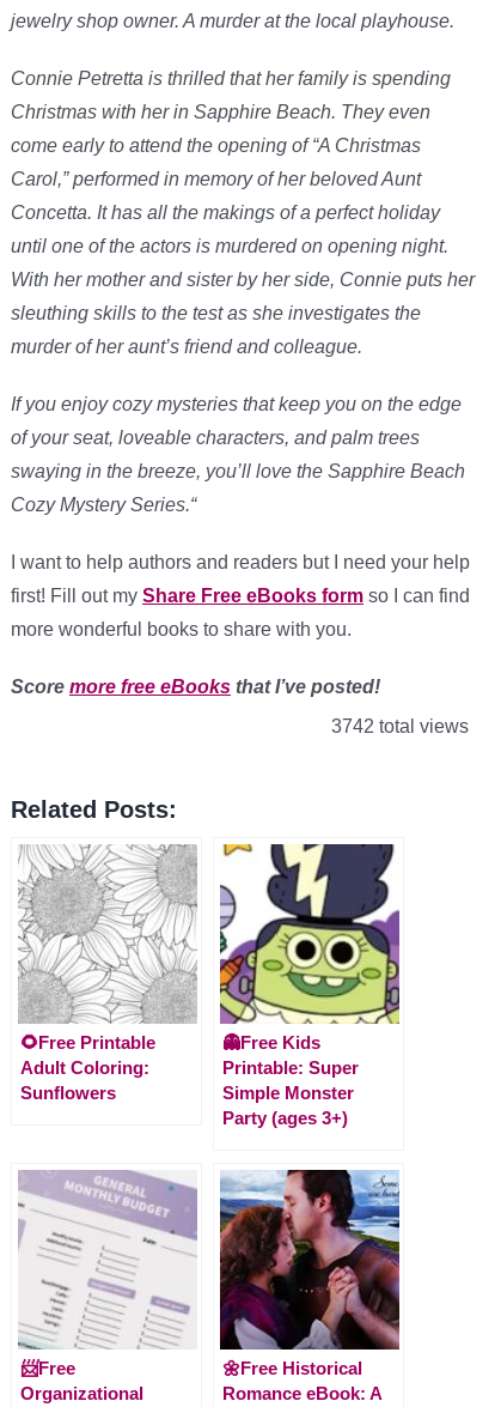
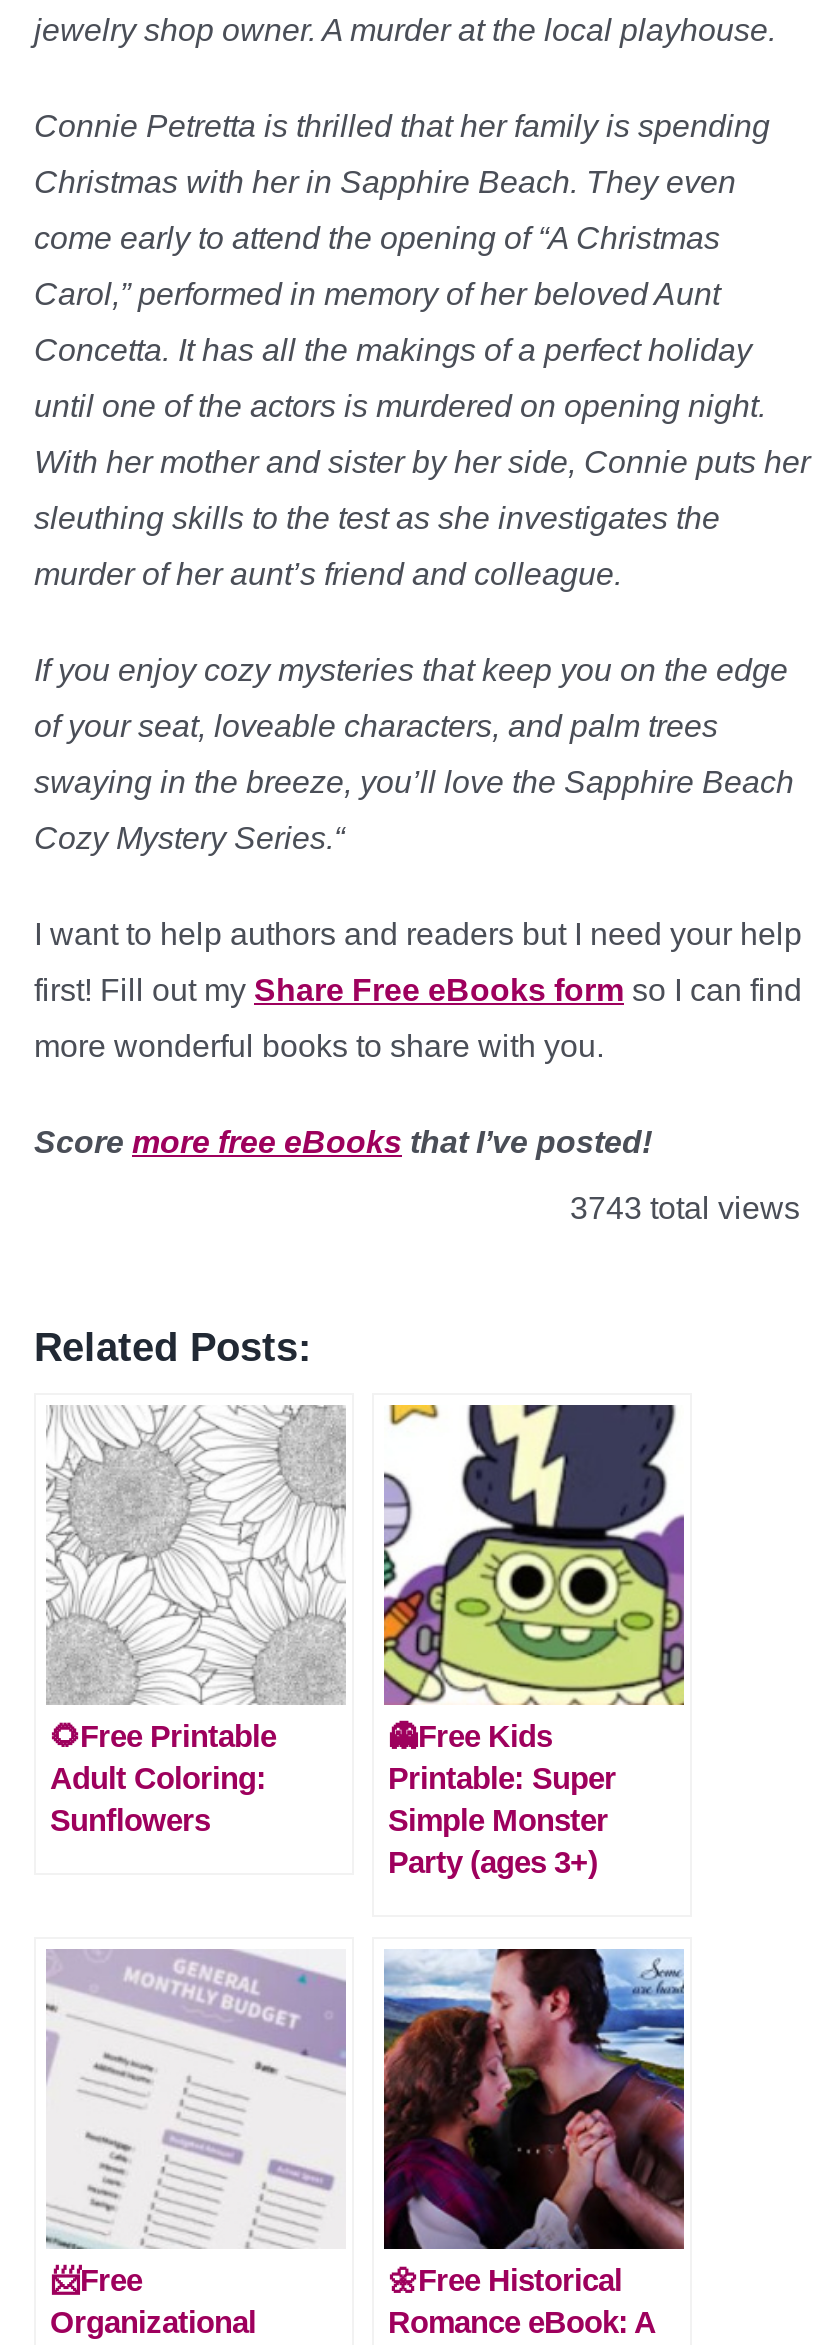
[326,716,469,736] 3742 total views -> [562,1191,800,1225] 3743 total views

